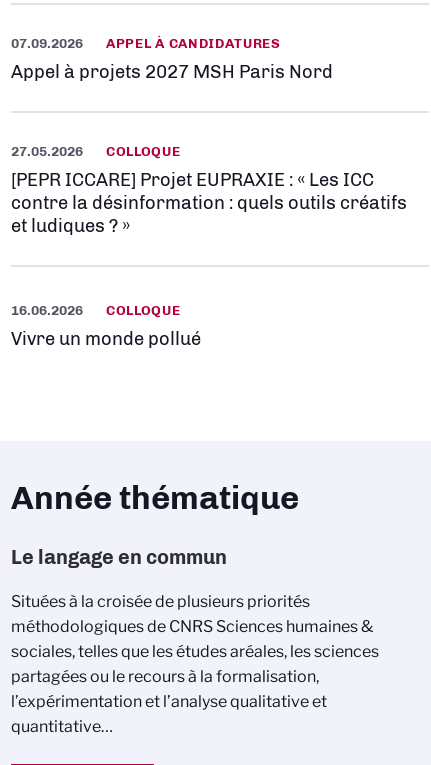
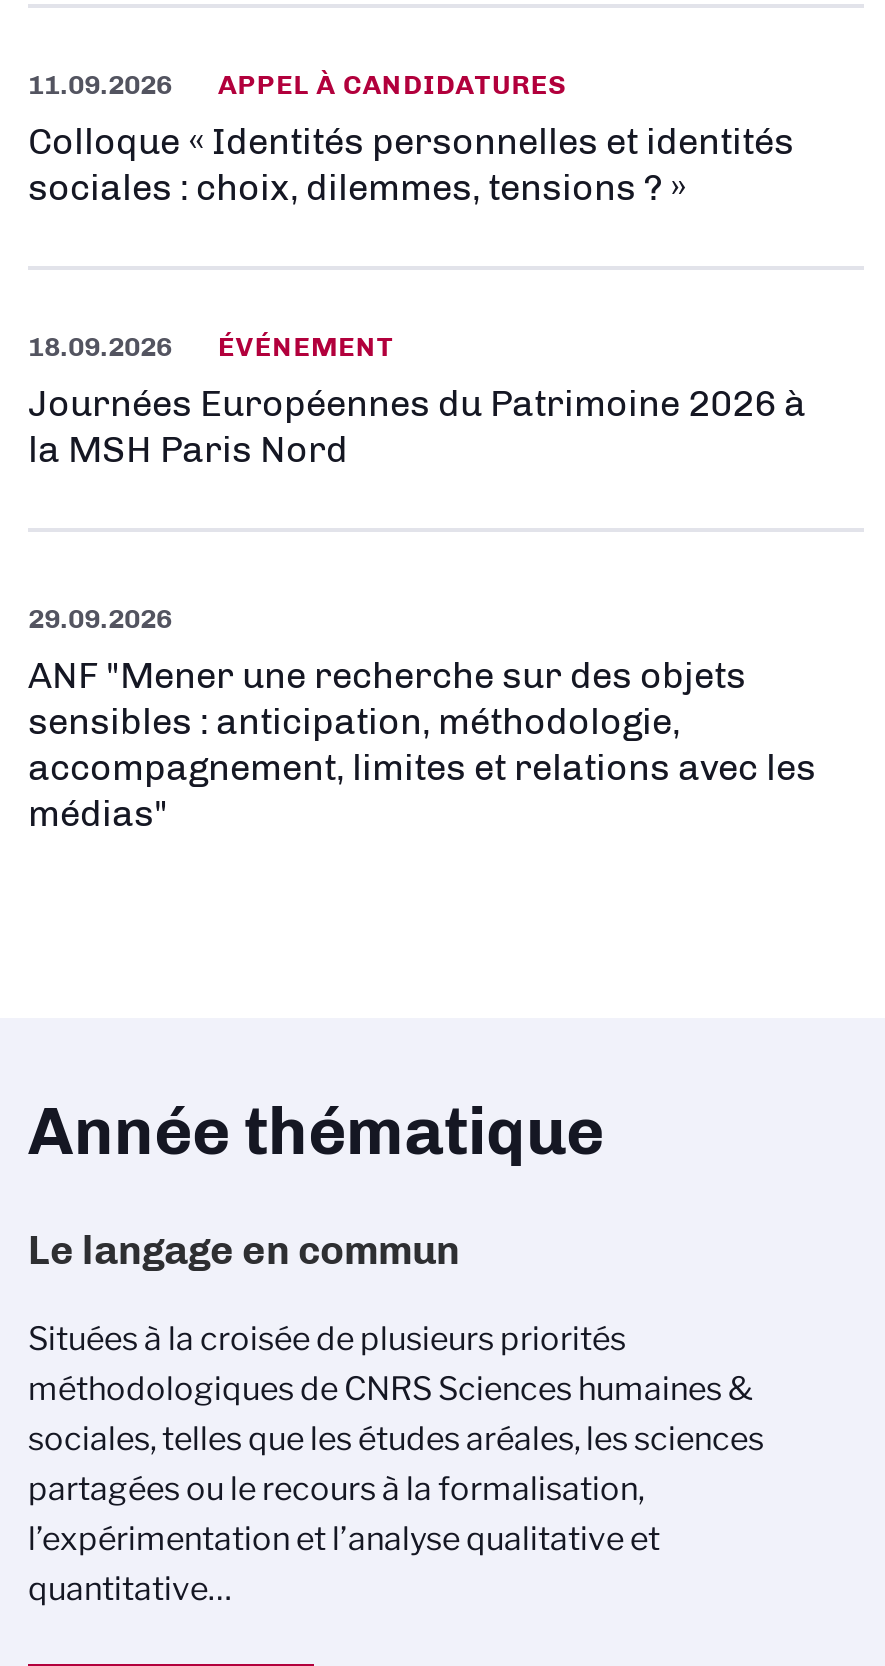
[11,35,281,51] 07.09.2026 APPEL À CANDIDATURES -> [28,67,568,99] 11.09.2026 APPEL À CANDIDATURES
[11,61,333,83] Appel à projets 2027 MSH Paris Nord -> [28,119,794,209] Colloque « Identités personnelles et identités | sociales : choix, dilemmes, tensions ? »
[11,143,180,159] 27.05.2026 | COLLOQUE -> [28,329,394,361] 18.09.2026 | ÉVÉNEMENT
[11,169,407,237] [PEPR ICCARE] Projet EUPRAXIE : « Les ICC | contre la désinformation : quels outils créatifs | et ludiques ? » -> [28,381,806,471] Journées Européennes du Patrimoine 2026 à | la MSH Paris Nord
[11,302,180,318] 16.06.2026 | COLLOQUE -> [28,601,172,633] 29.09.2026
[11,328,201,350] Vivre un monde pollué -> [28,653,816,835] ANF "Mener une recherche sur des objets | sensibles : anticipation, méthodologie, | accompagnement, limites et relations avec les | médias"

